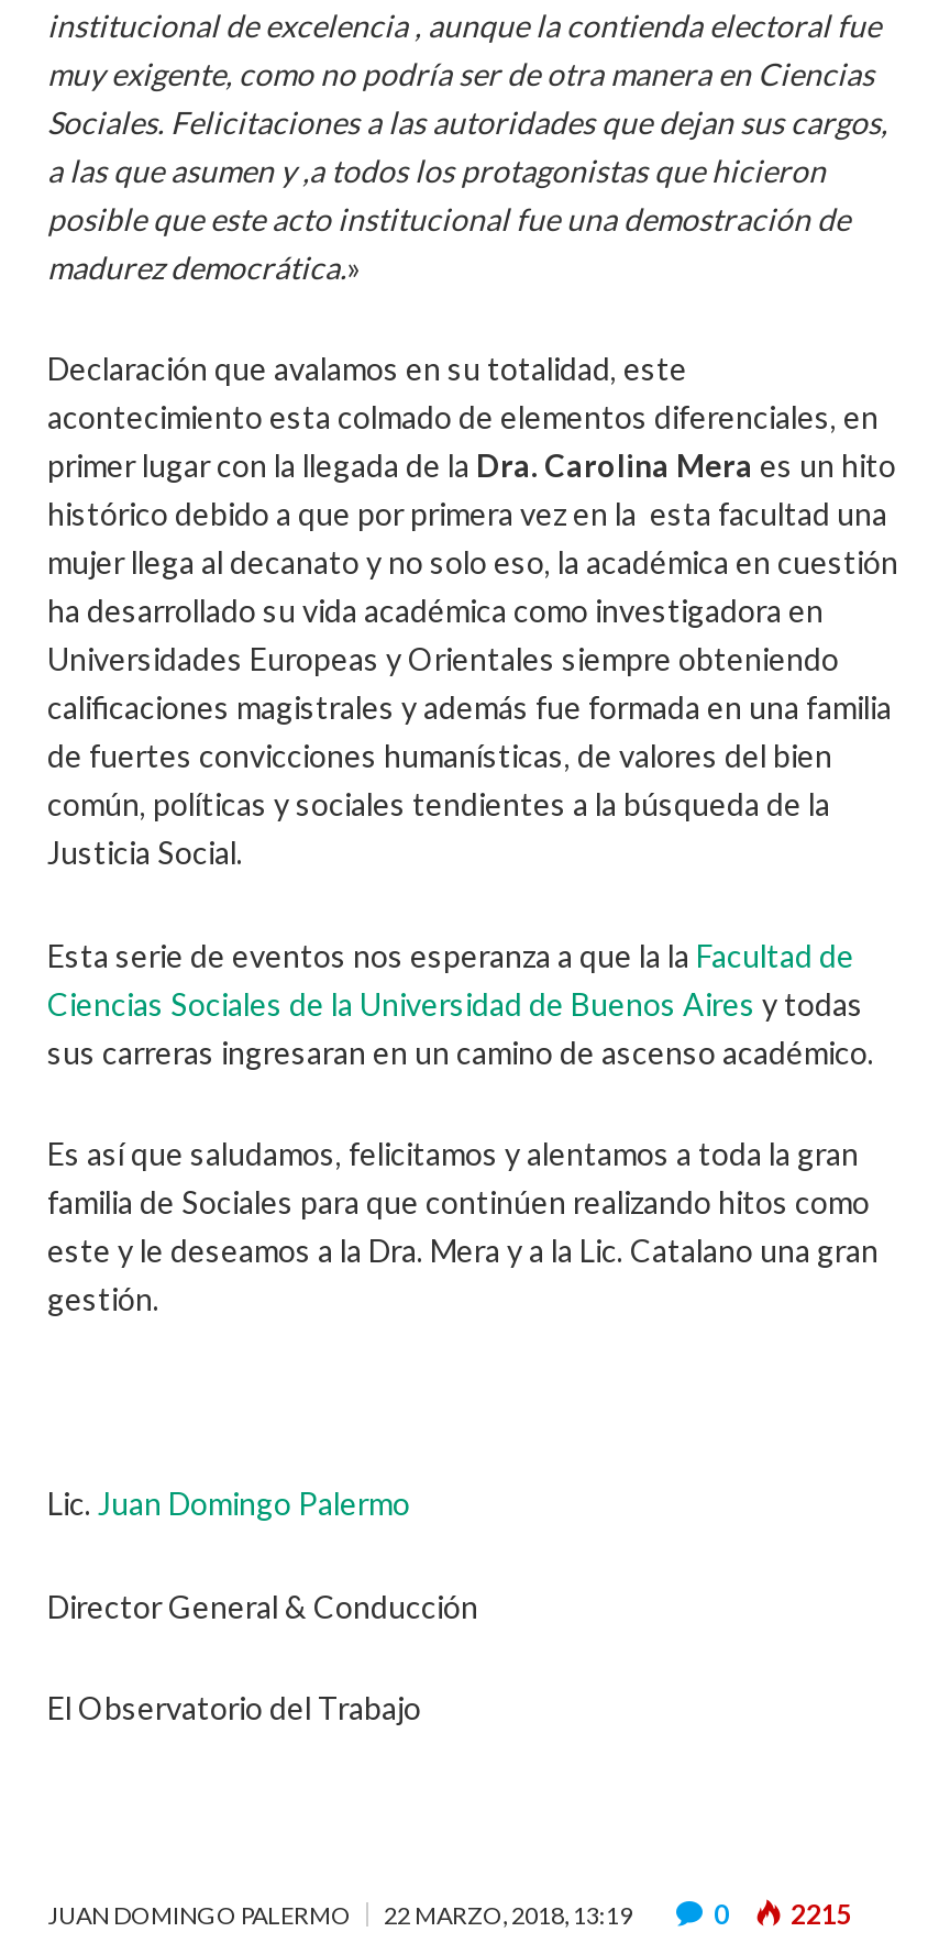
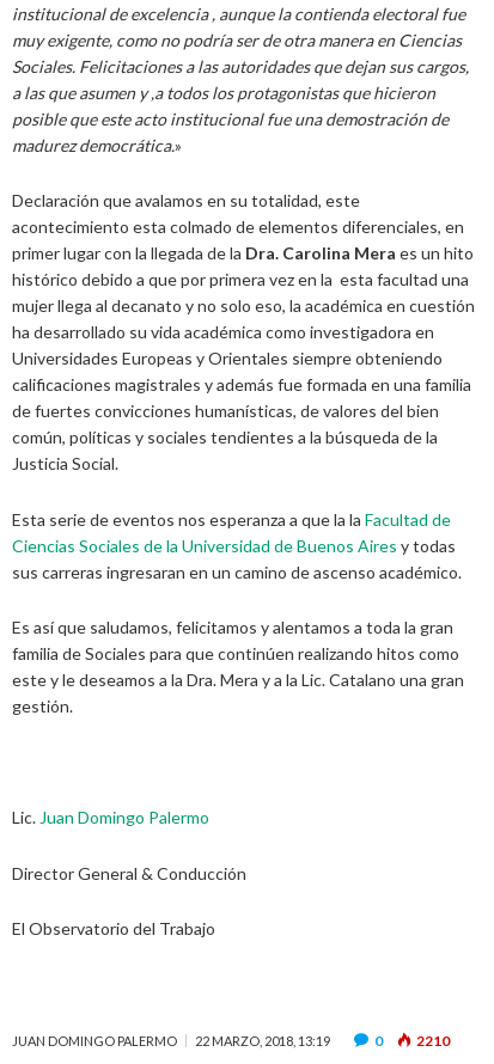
[714,1897,852,1930] 0 2215 -> [374,1031,450,1049] 0 2210

